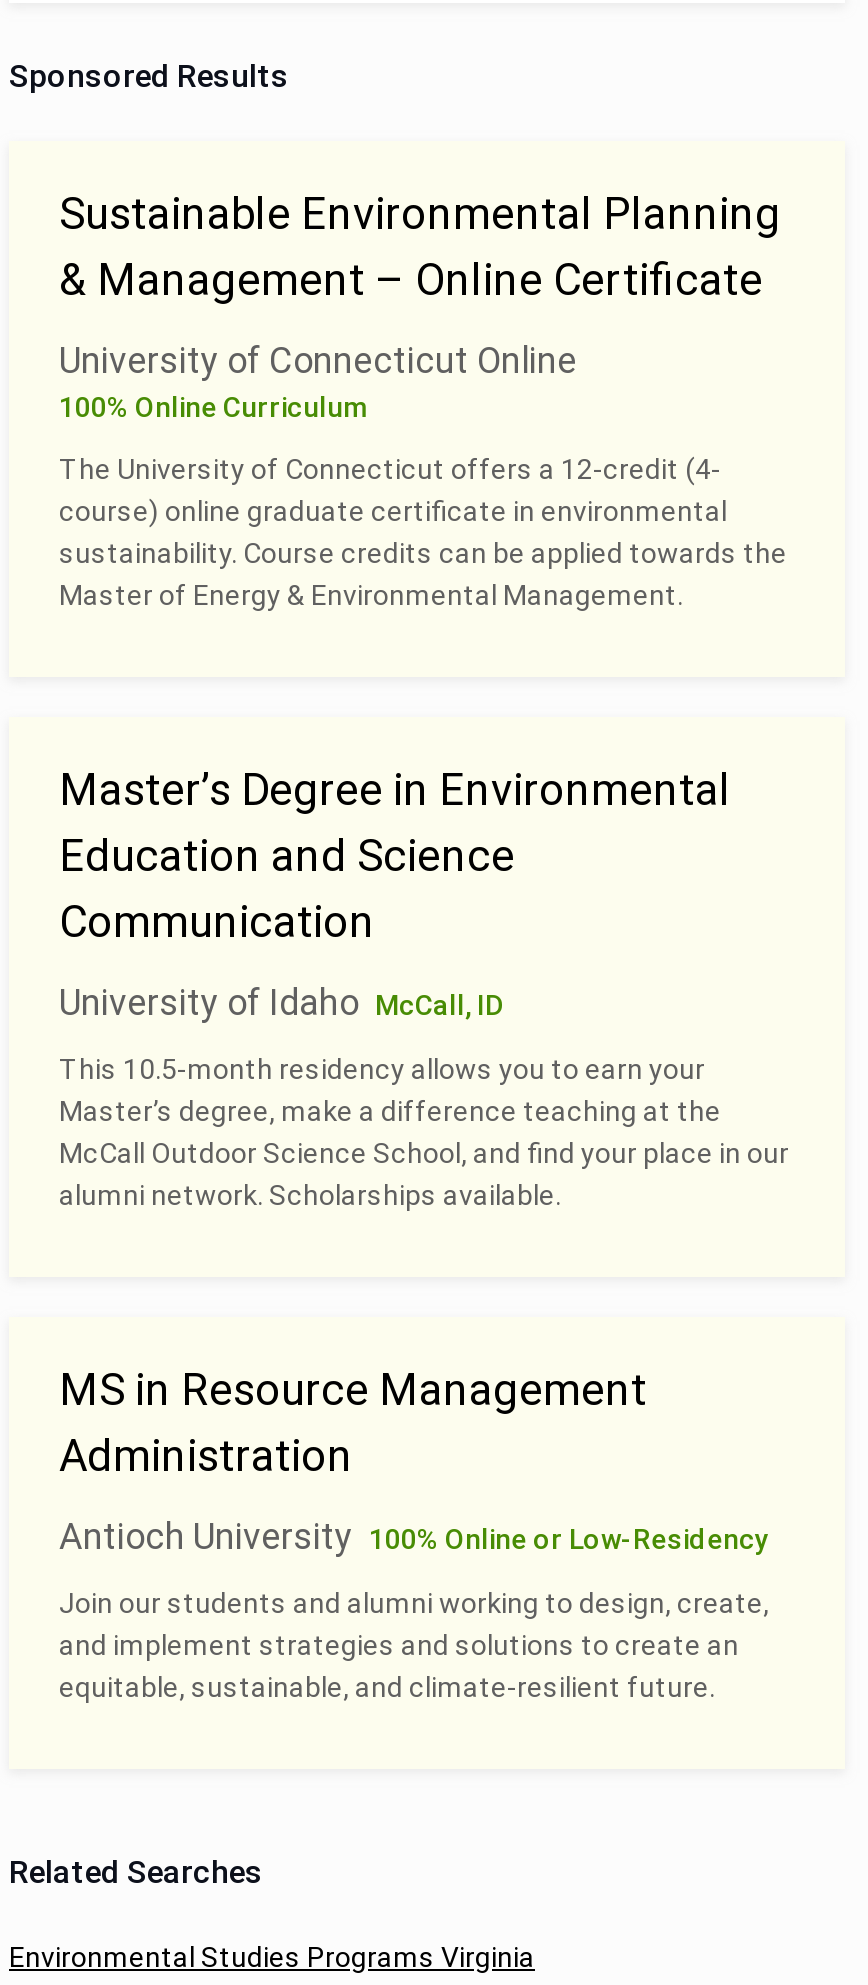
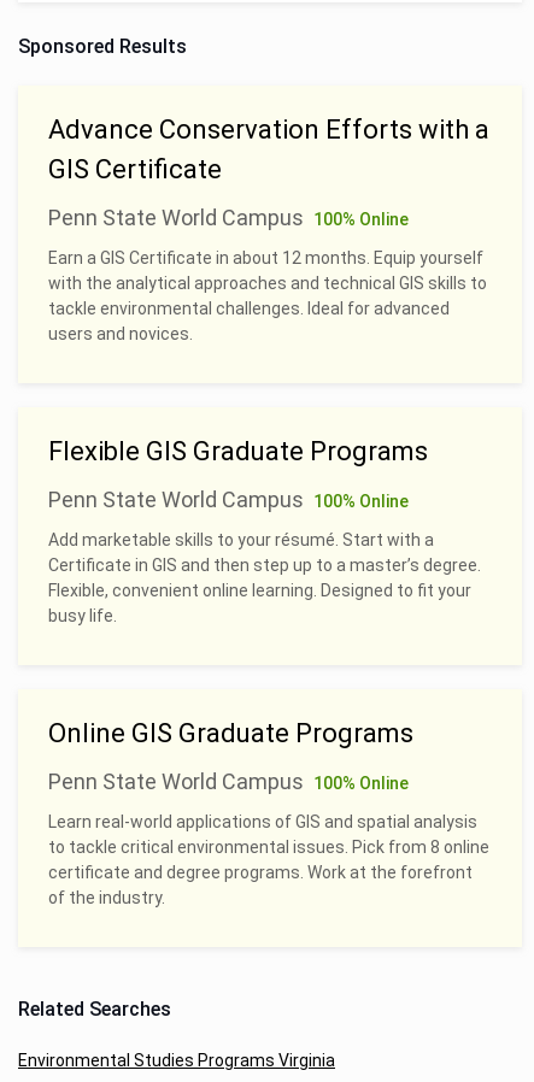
[59,189,781,305] Sustainable Environmental Planning | & Management – Online Certificate -> [48,114,489,184] Advance Conservation Efforts with a | GIS Certificate
[59,339,577,423] University of Connecticut Online | 100% Online Curriculum -> [48,205,409,230] Penn State World Campus 100% Online
[59,453,787,611] The University of Connecticut offers a 12-credit (4- | course) online graduate certificate in environmental | sustainability. Course credits can be applied towards the | Master of Energy & Environmental Management. -> [48,248,487,343] Earn a GIS Certificate in about 12 months. Equip yourself | with the analytical approaches and technical GIS skills to | tackle environmental challenges. Ideal for advanced | users and novices.
[59,765,731,947] Master’s Degree in Environmental | Education and Science | Communication -> [48,436,428,466] Flexible GIS Graduate Programs
[59,981,503,1023] University of Idaho McCall, ID -> [48,487,409,512] Penn State World Campus 100% Online
[59,1053,789,1211] This 10.5-month residency allows you to earn your | Master’s degree, make a difference teaching at the | McCall Outdoor Science School, and find your place in our | alumni network. Scholarships available. -> [48,530,481,625] Add marketable skills to your résumé. Start with a | Certificate in GIS and then step up to a master’s degree. | Flexible, convenient online learning. Designed to fit your | busy life.
[59,1365,647,1481] MS in Resource Management | Administration -> [48,718,413,748] Online GIS Graduate Programs
[59,1515,769,1557] Antioch University 100% Online or Low-Residency -> [48,769,409,794] Penn State World Campus 100% Online
[59,1587,769,1703] Join our students and alumni working to design, create, | and implement strategies and solutions to create an | equitable, sustainable, and climate-resilient future. -> [48,812,489,907] Learn real-world applications of GIS and spatial analysis | to tackle critical environmental issues. Pick from 8 online | certificate and degree programs. Work at the forefront | of the industry.

